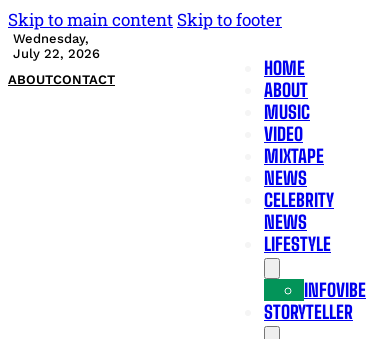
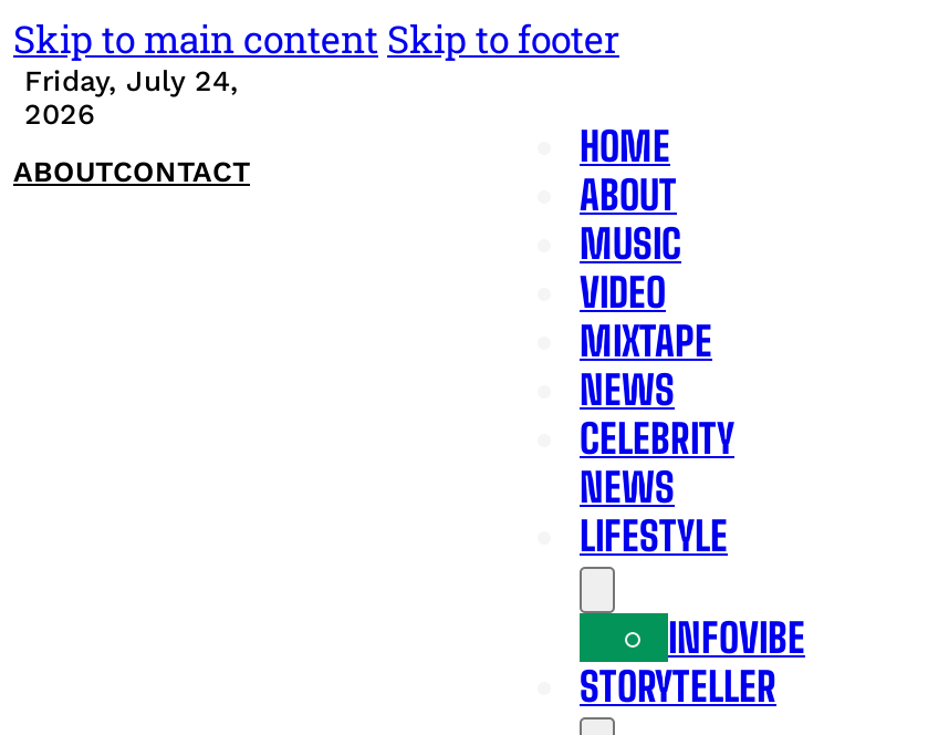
[13,31,100,61] Wednesday, | July 22, 2026 -> [24,64,239,131] Friday, July 24, | 2026

